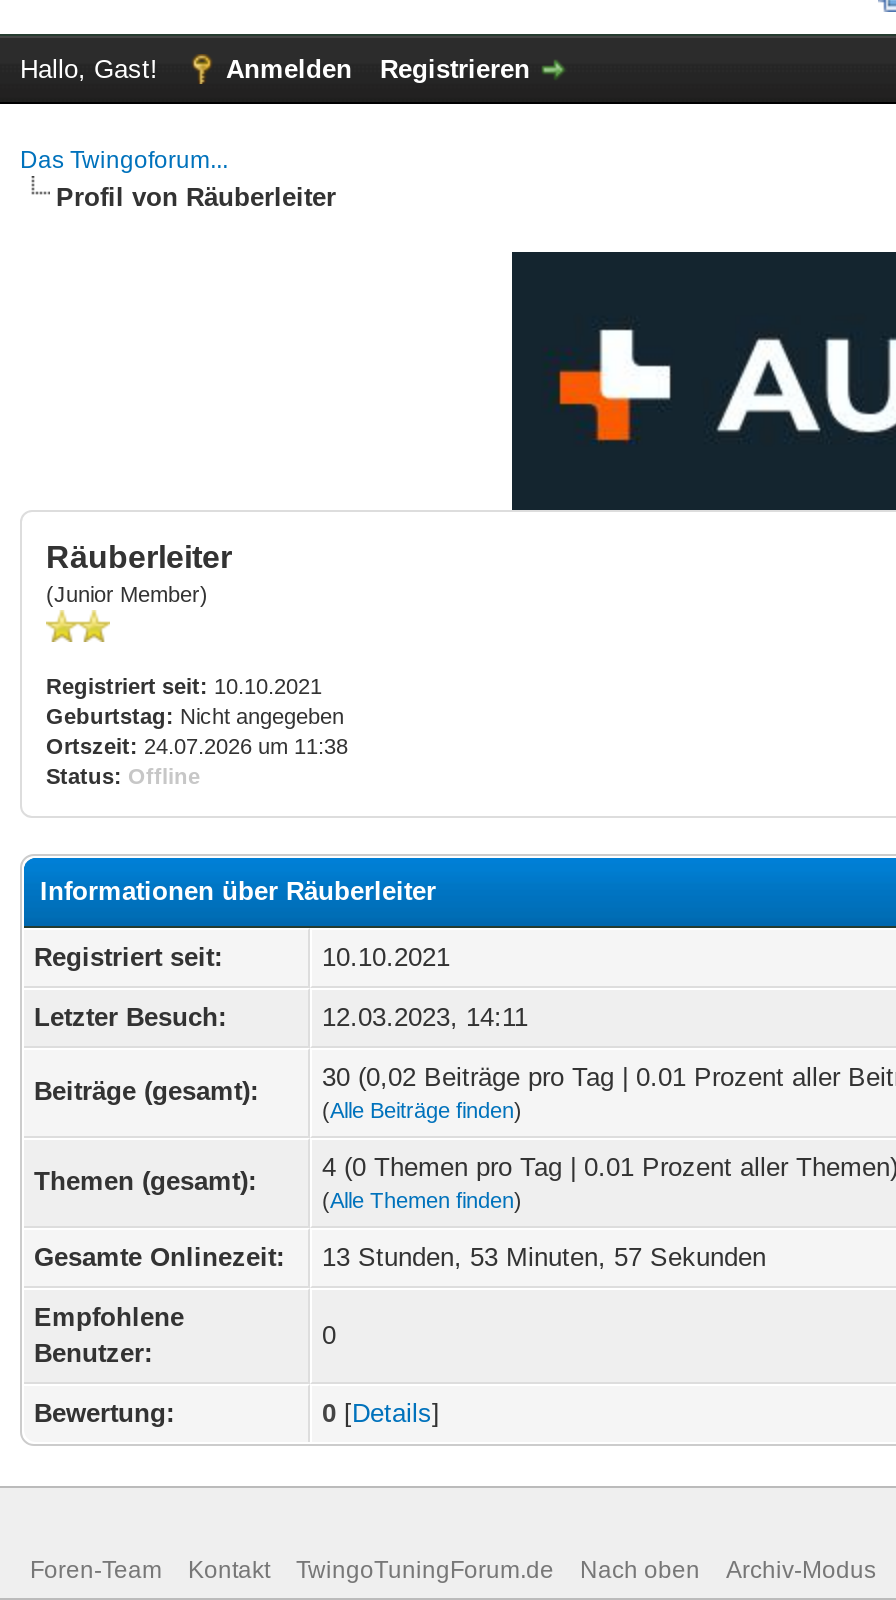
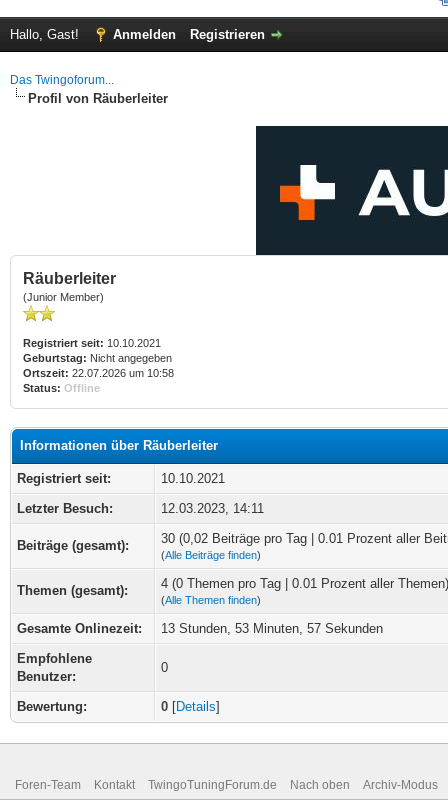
[46,734,348,758] Ortszeit: 24.07.2026 um 11:38 -> [23,367,174,379] Ortszeit: 22.07.2026 um 10:58

